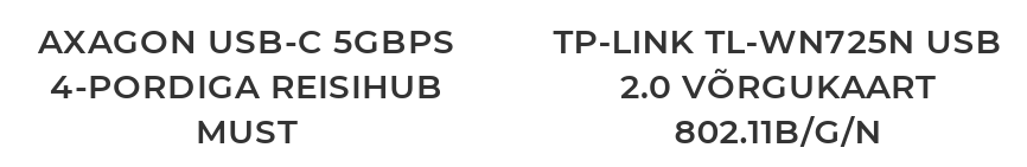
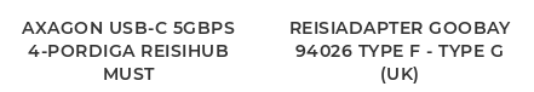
[553,19,1003,152] TP-LINK TL-WN725N USB | 2.0 VÕRGUKAART | 802.11B/G/N -> [289,17,510,84] REISIADAPTER GOOBAY | 94026 TYPE F - TYPE G | (UK)

